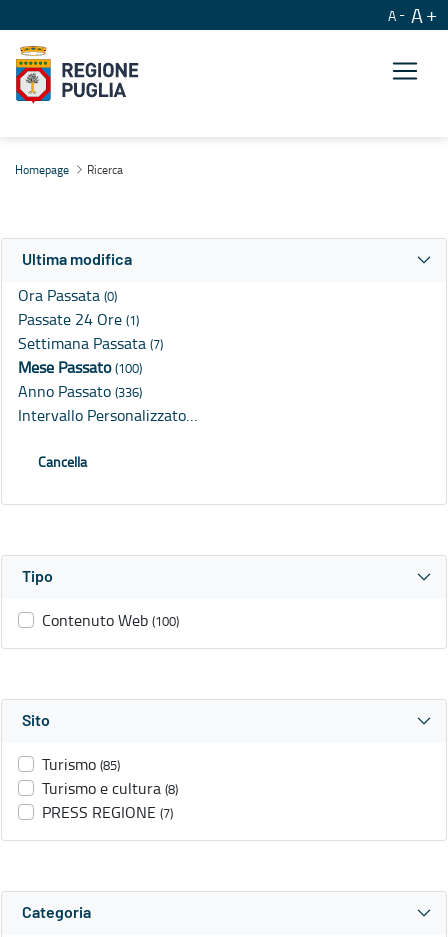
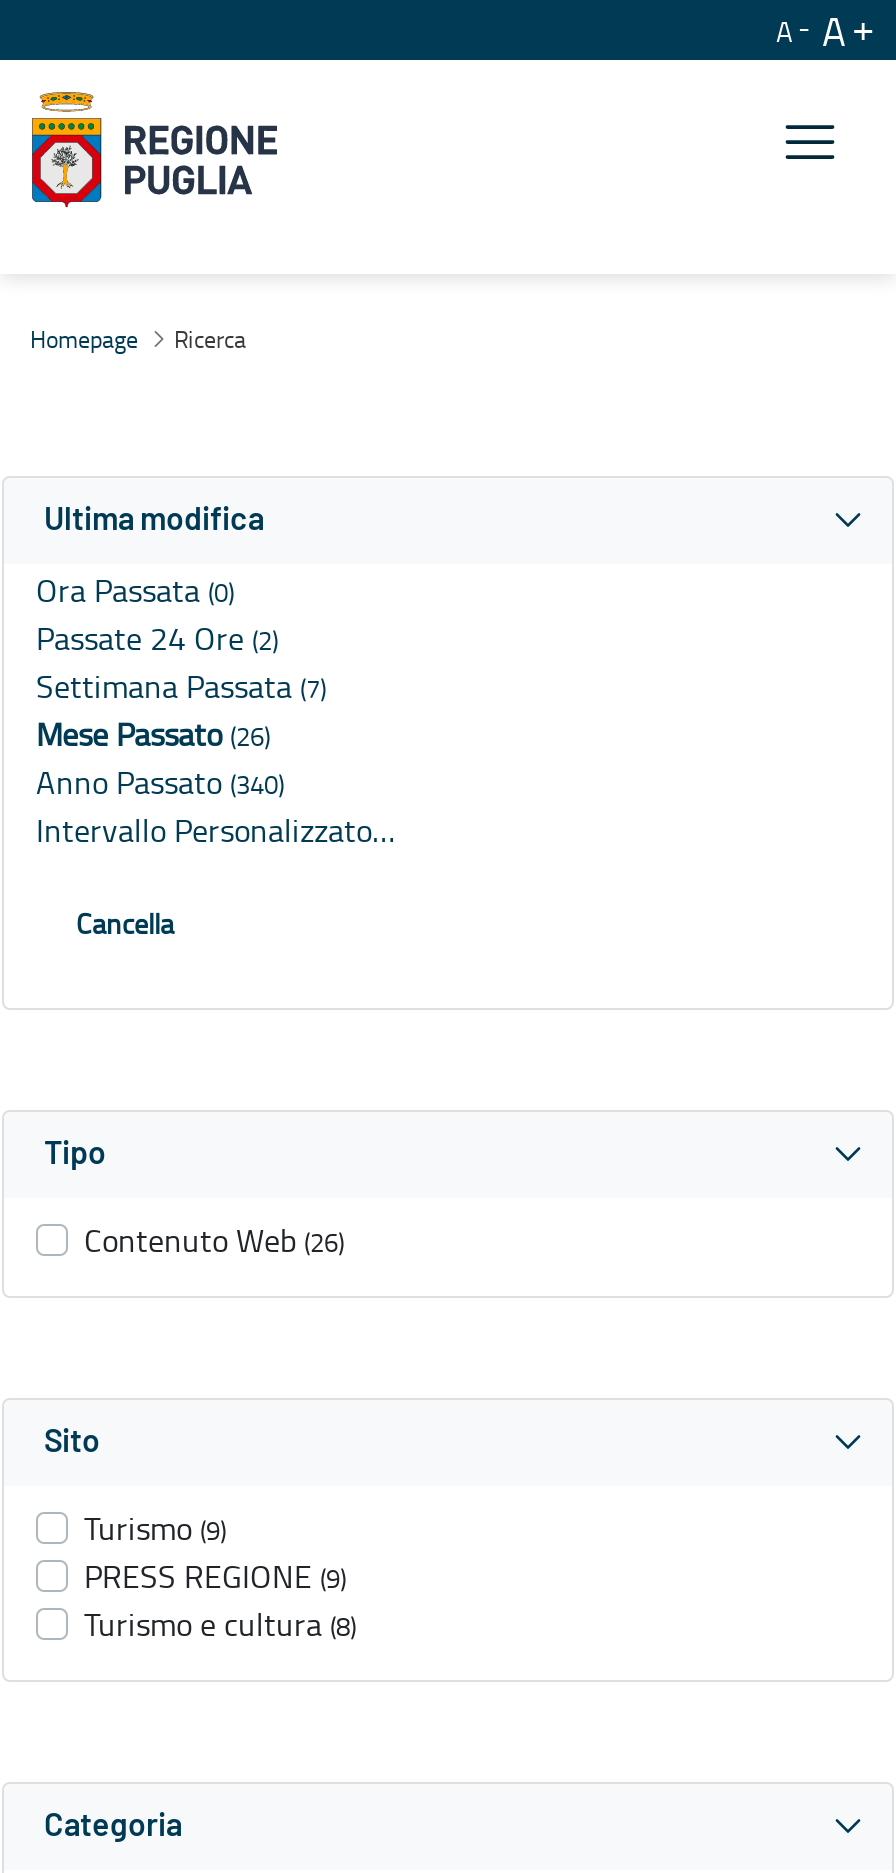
[18,308,139,330] Passate 24 Ore (1) -> [36,617,278,661] Passate 24 Ore (2)
[18,356,142,378] Mese Passato (100) -> [36,713,270,757] Mese Passato (26)
[18,380,142,402] Anno Passato (336) -> [36,761,284,805] Anno Passato (340)
[42,609,179,631] Contenuto Web (100) -> [84,1219,344,1263] Contenuto Web (26)
[42,753,120,775] Turismo (85) -> [84,1507,346,1599] Turismo (9) | PRESS REGIONE (9)
moved [42,777,178,799] -> [84,1603,356,1647]: Turismo e cultura (8)
[42,801,173,823] PRESS REGIONE (7) -> none

